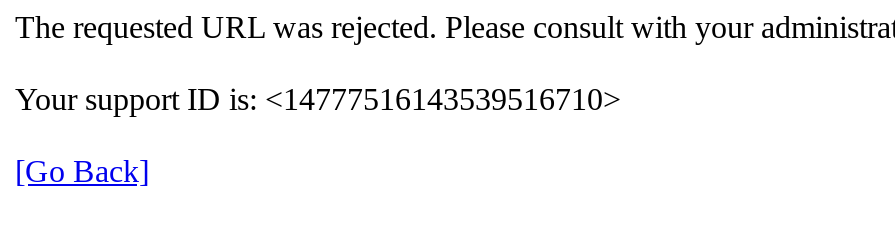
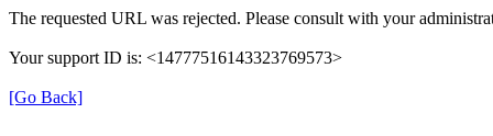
[15,82,621,116] Your support ID is: <14777516143539516710> -> [9,48,342,67] Your support ID is: <14777516143323769573>

